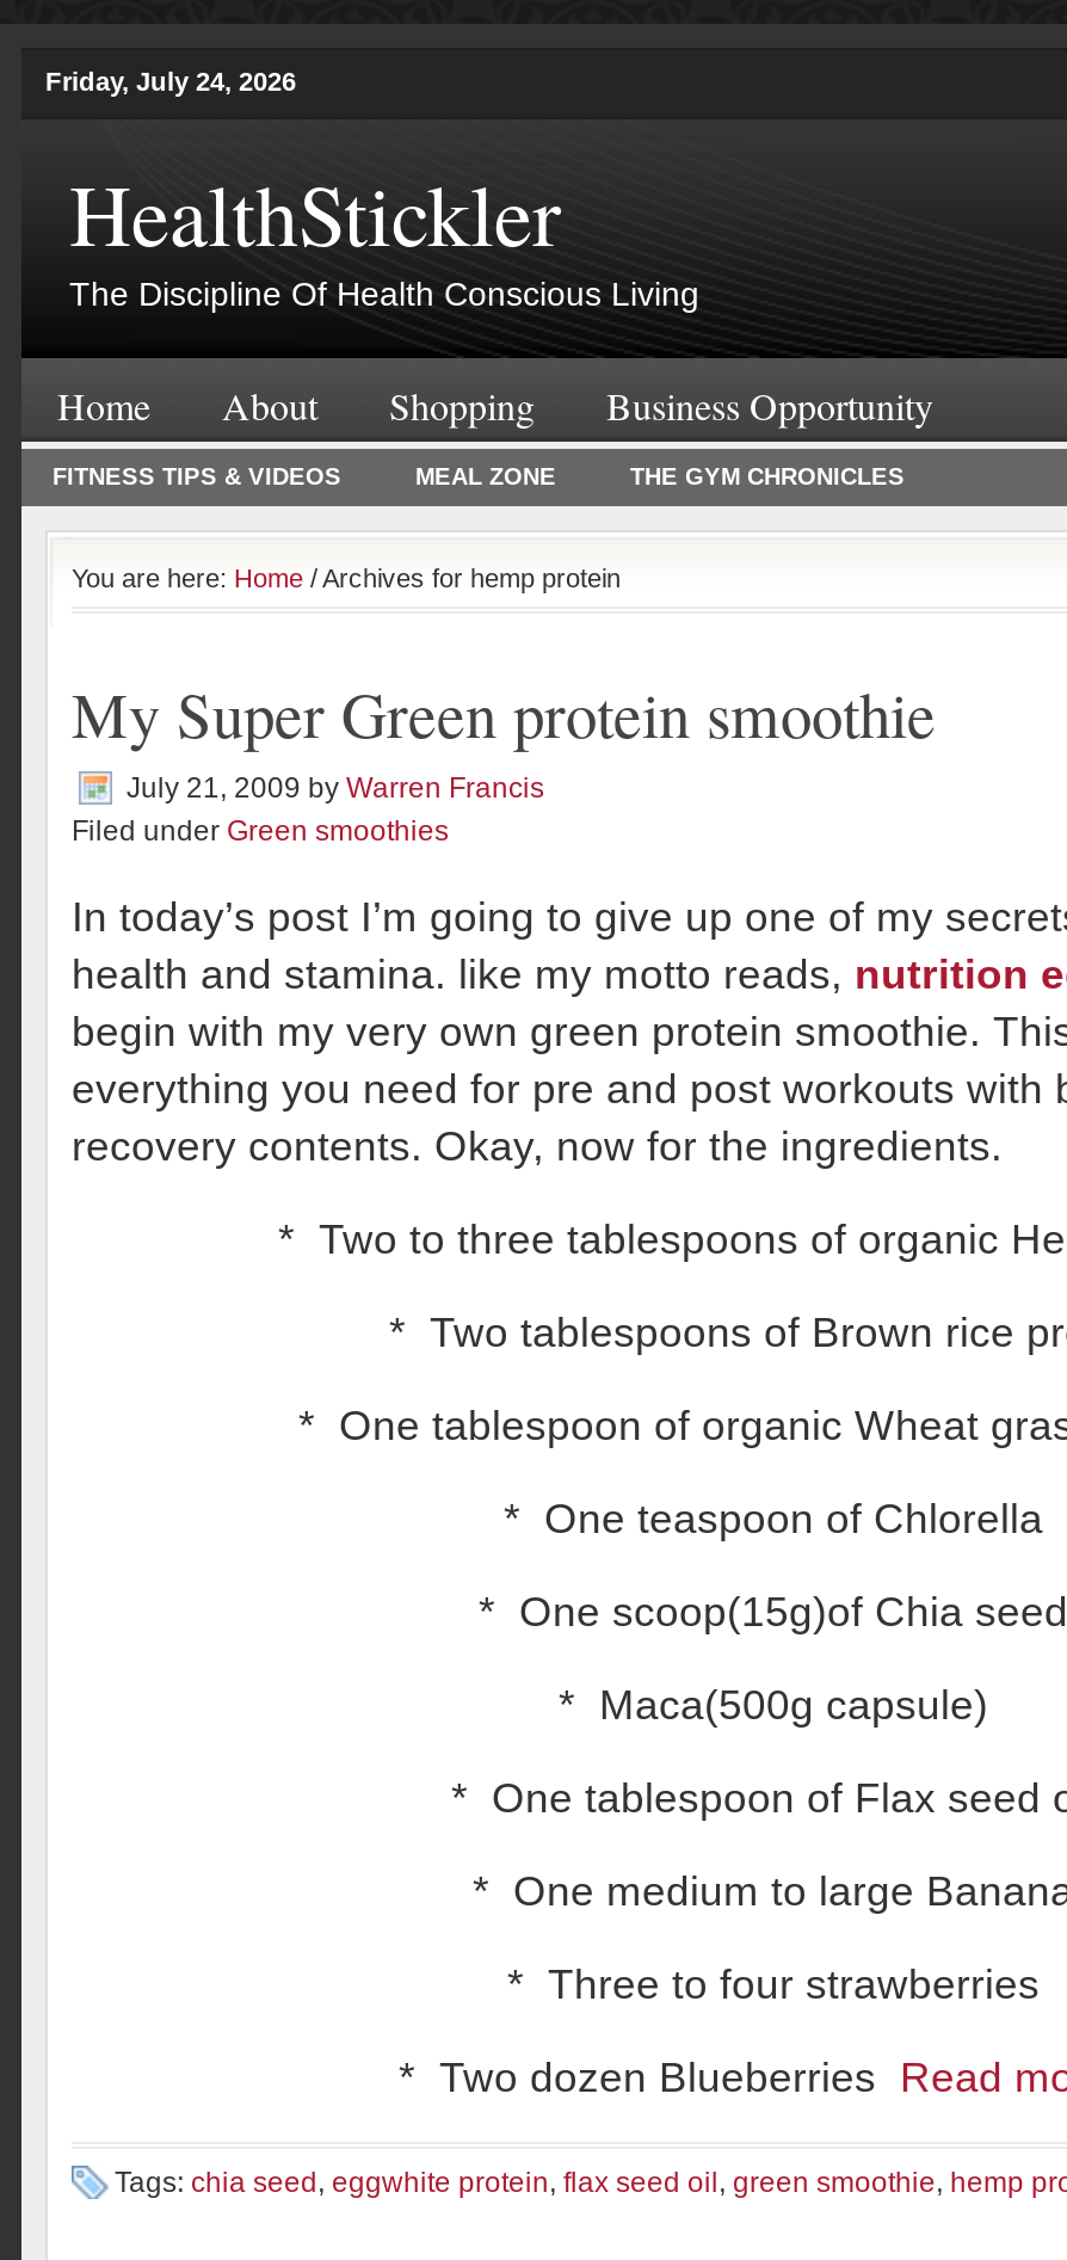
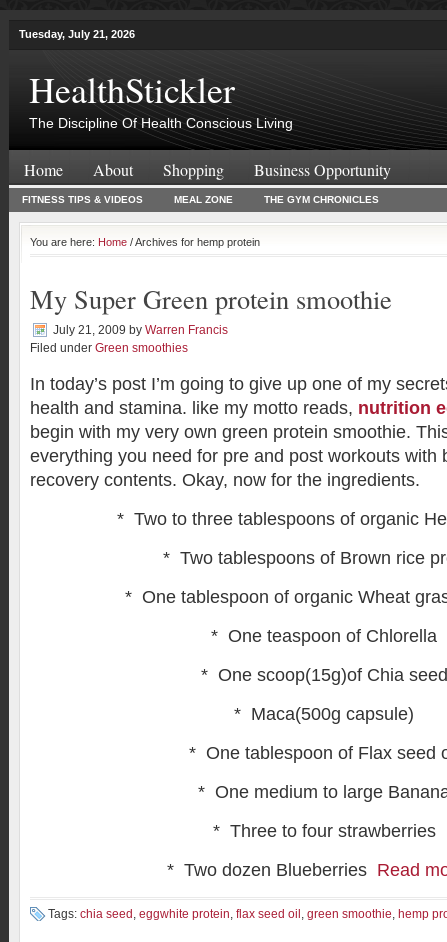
[45,67,296,96] Friday, July 24, 2026 -> [19,28,135,40] Tuesday, July 21, 2026

